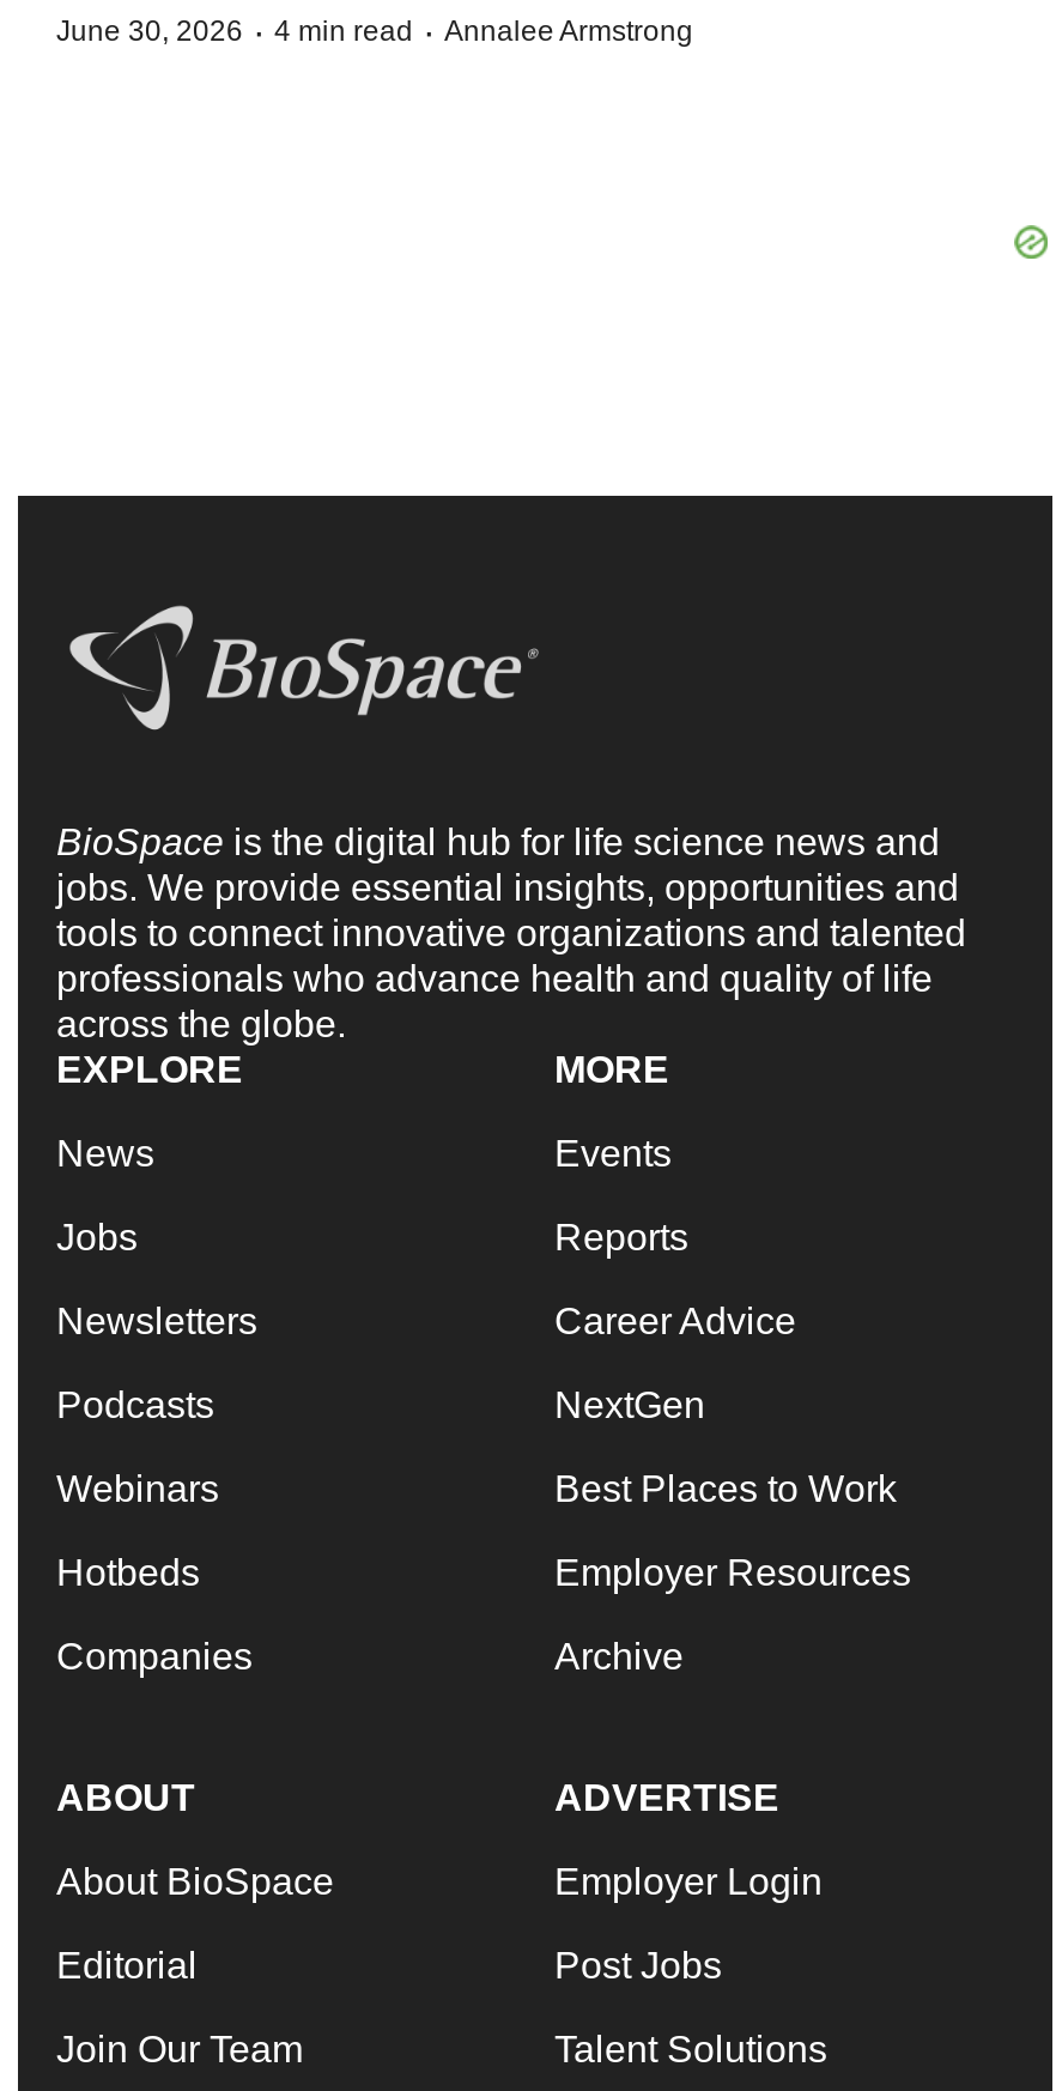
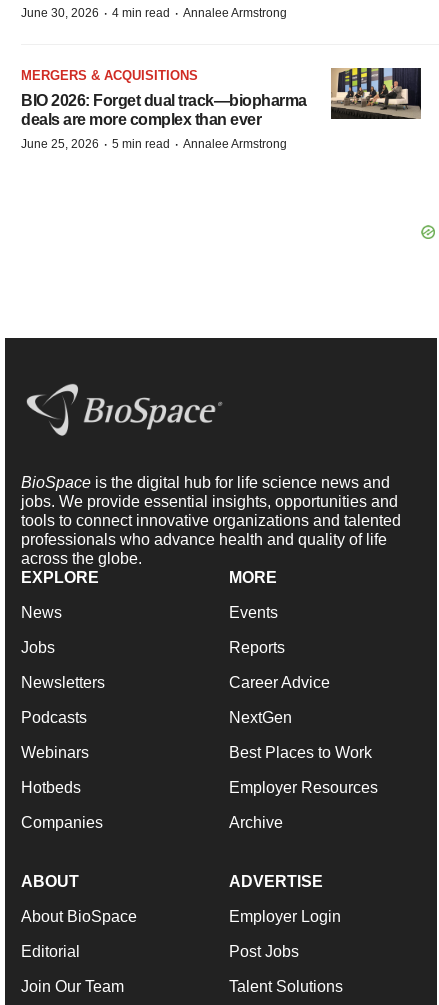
none -> [21,67,422,153] [image] | MERGERS & ACQUISITIONS | BIO 2026: Forget dual track—biopharma | deals are more complex than ever | June 25, 2026 · 5 min read · Annalee Armstrong

